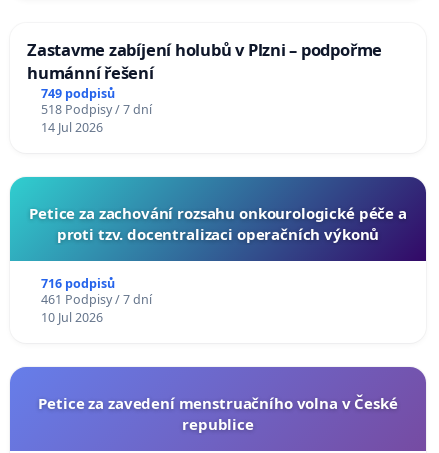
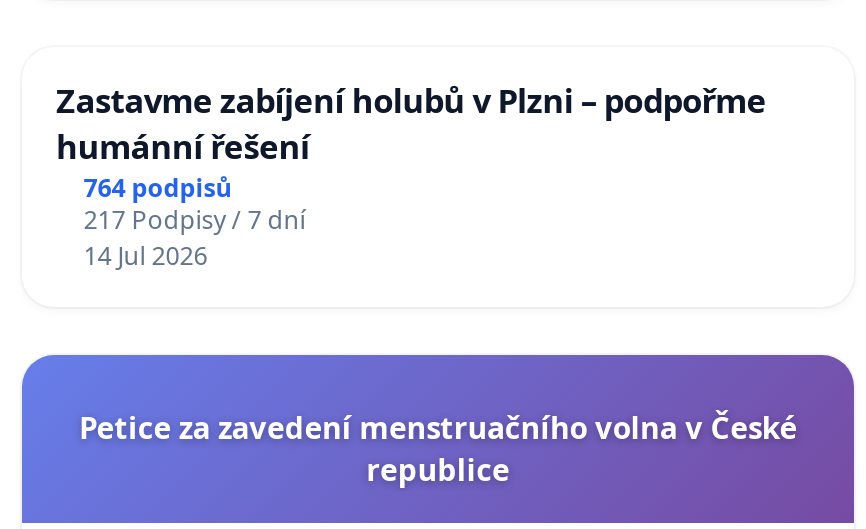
[41,85,115,102] 749 podpisů -> [84,170,232,204] 764 podpisů
[41,101,152,118] 518 Podpisy / 7 dní -> [84,202,306,236] 217 Podpisy / 7 dní
[10,176,425,326] [image] | Petice za zachování rozsahu onkourologické péče a | proti tzv. docentralizaci operačních výkonů | 716 podpisů | 461 Podpisy / 7 dní | 10 Jul 2026 -> none

